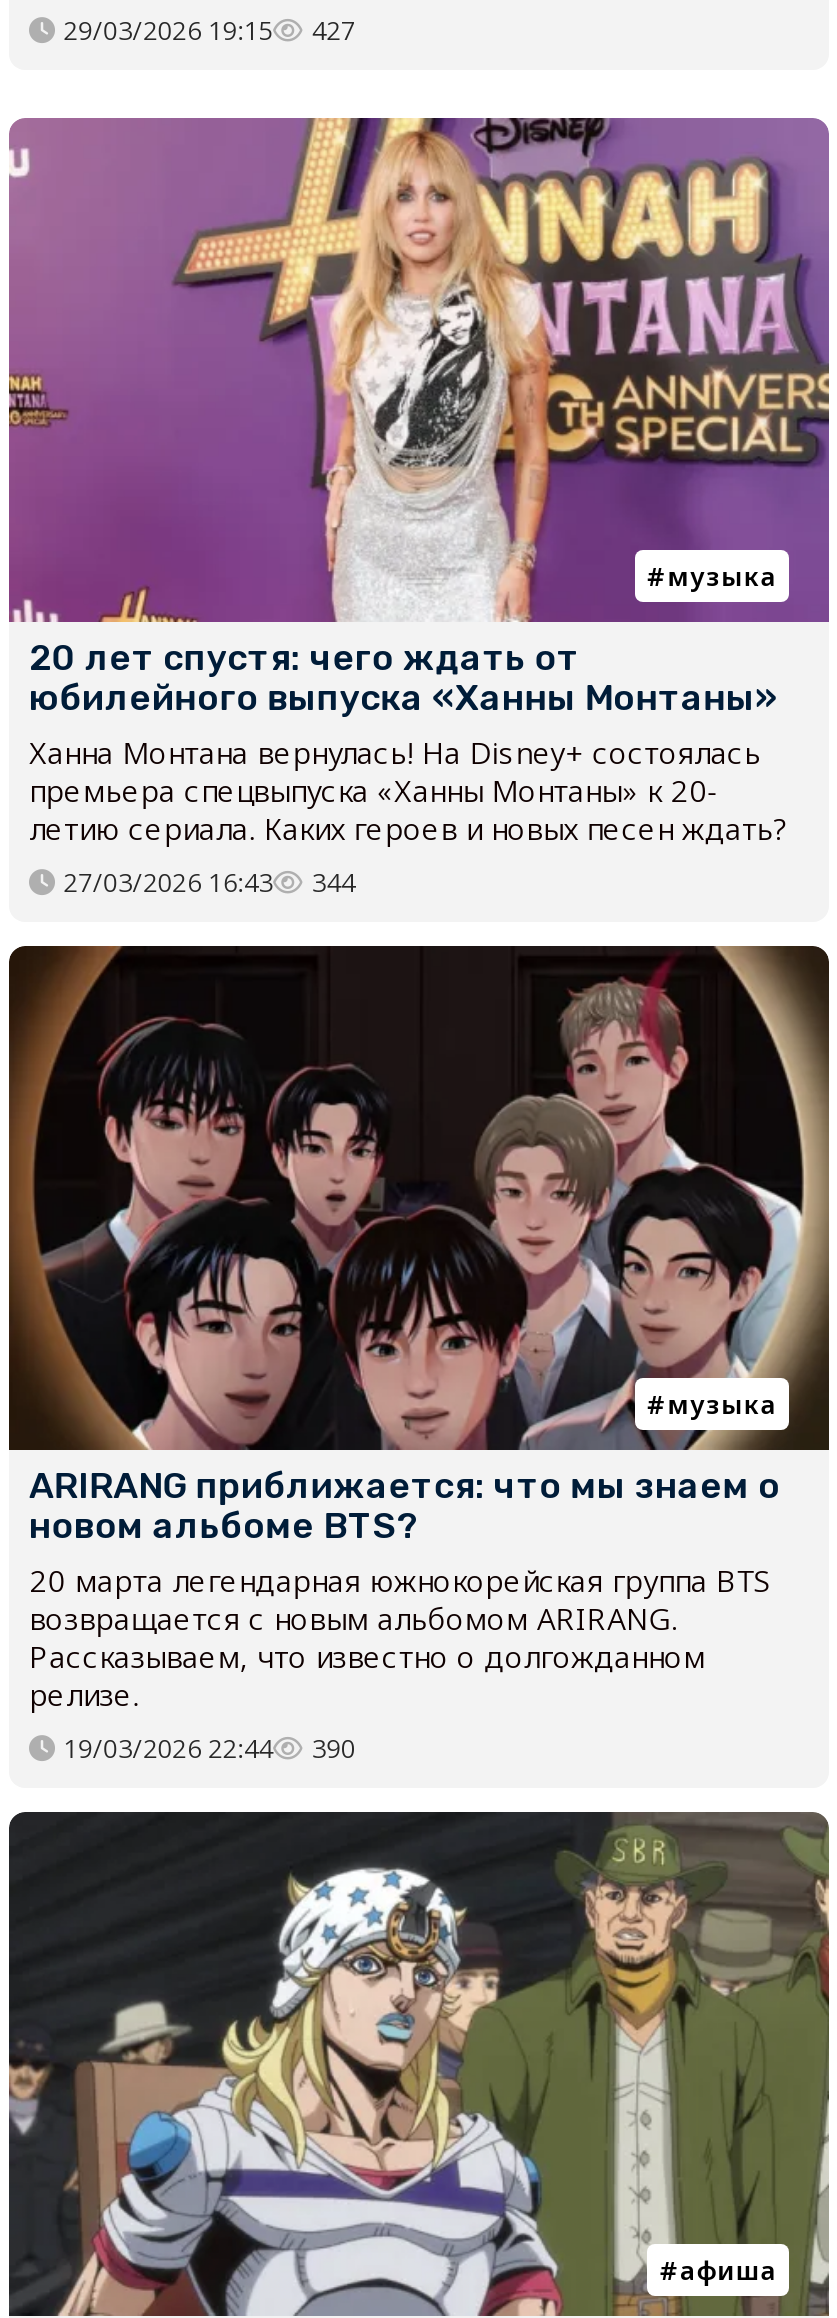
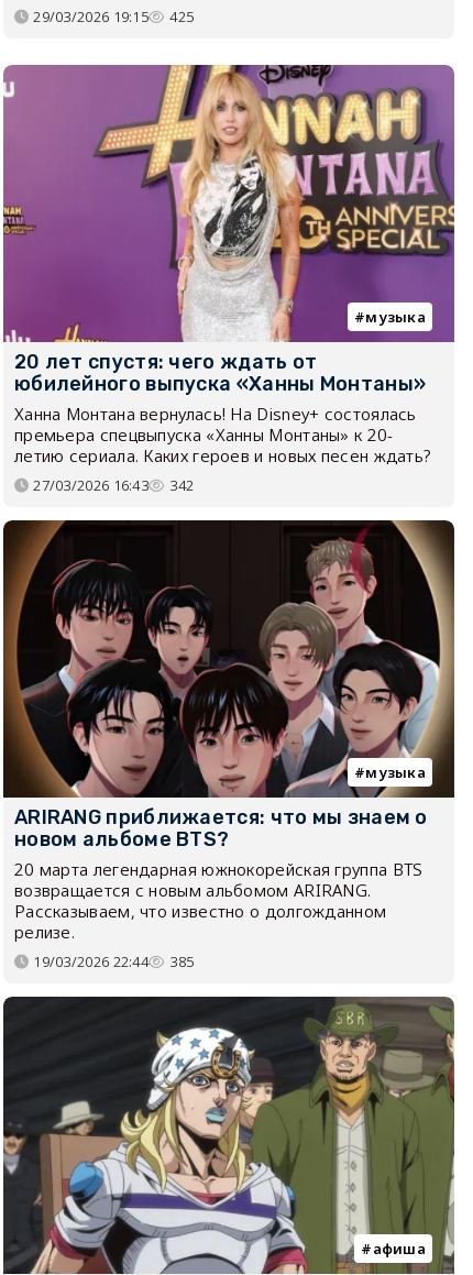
[64,11,356,47] 29/03/2026 19:15 427 -> [33,6,194,26] 29/03/2026 19:15 425
[64,863,356,899] 27/03/2026 16:43 344 -> [33,475,194,495] 27/03/2026 16:43 342
[64,1729,356,1765] 19/03/2026 22:44 390 -> [33,951,194,971] 19/03/2026 22:44 385

